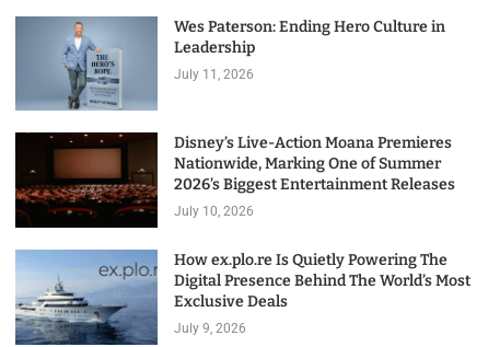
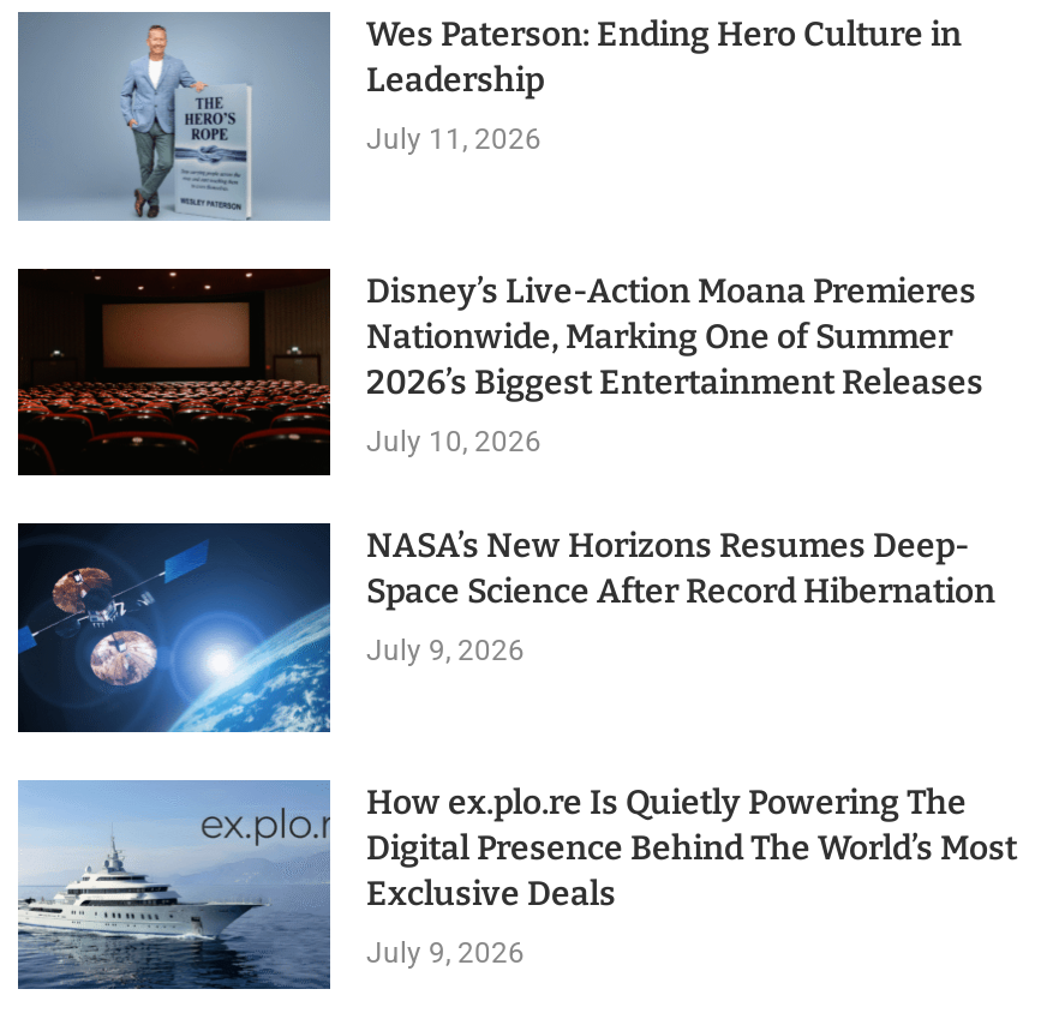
none -> [18,525,995,736] [image] | NASA’s New Horizons Resumes Deep- | Space Science After Record Hibernation | July 9, 2026

